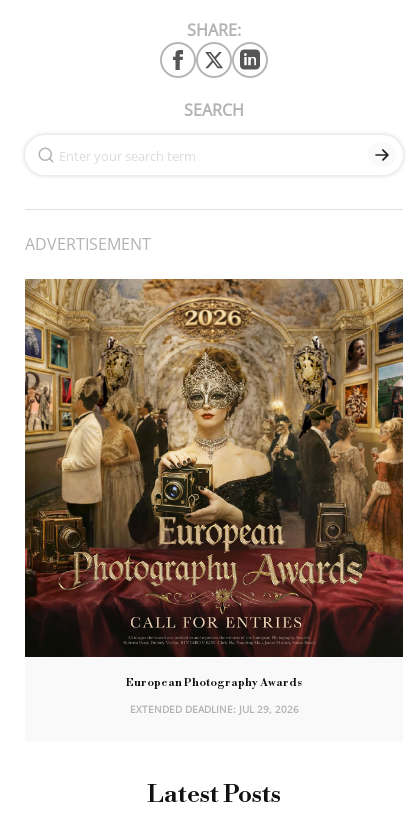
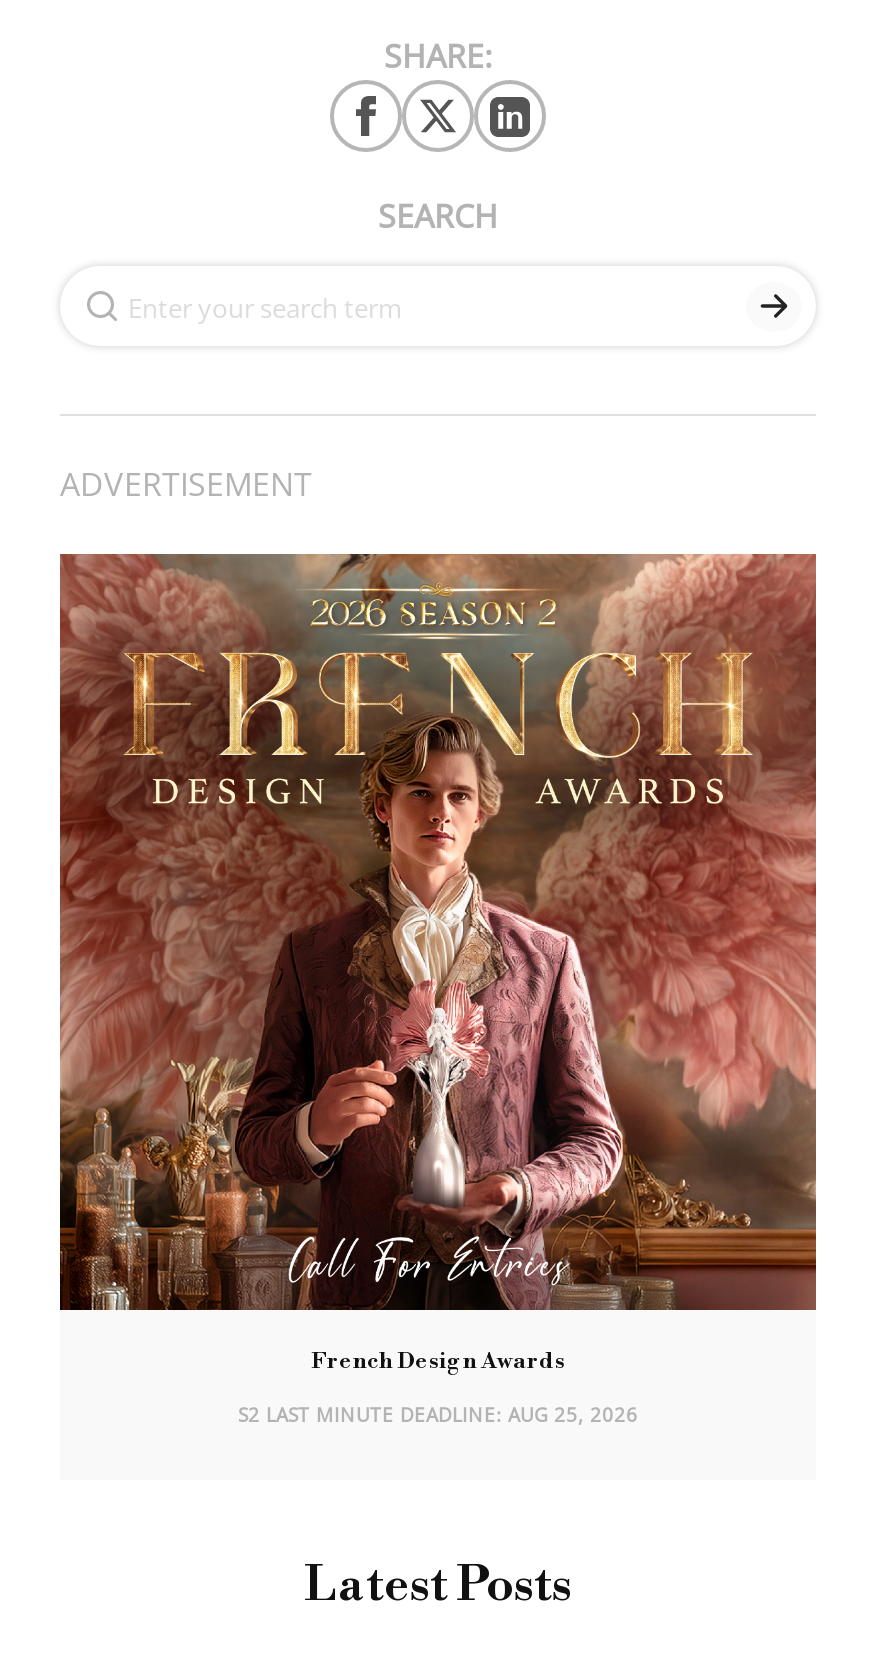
[24,279,404,690] [image] | European Photography Awards -> [58,553,818,1377] [image] | French Design Awards
[129,703,298,716] EXTENDED DEADLINE: JUL 29, 2026 -> [238,1403,638,1429] S2 LAST MINUTE DEADLINE: AUG 25, 2026

